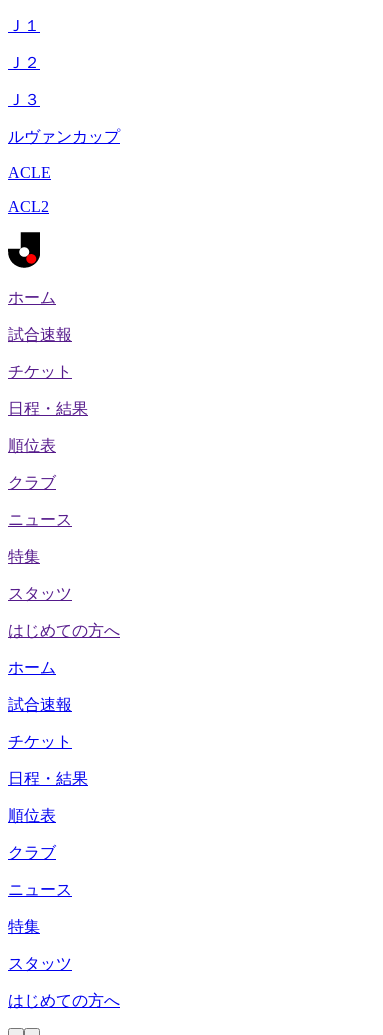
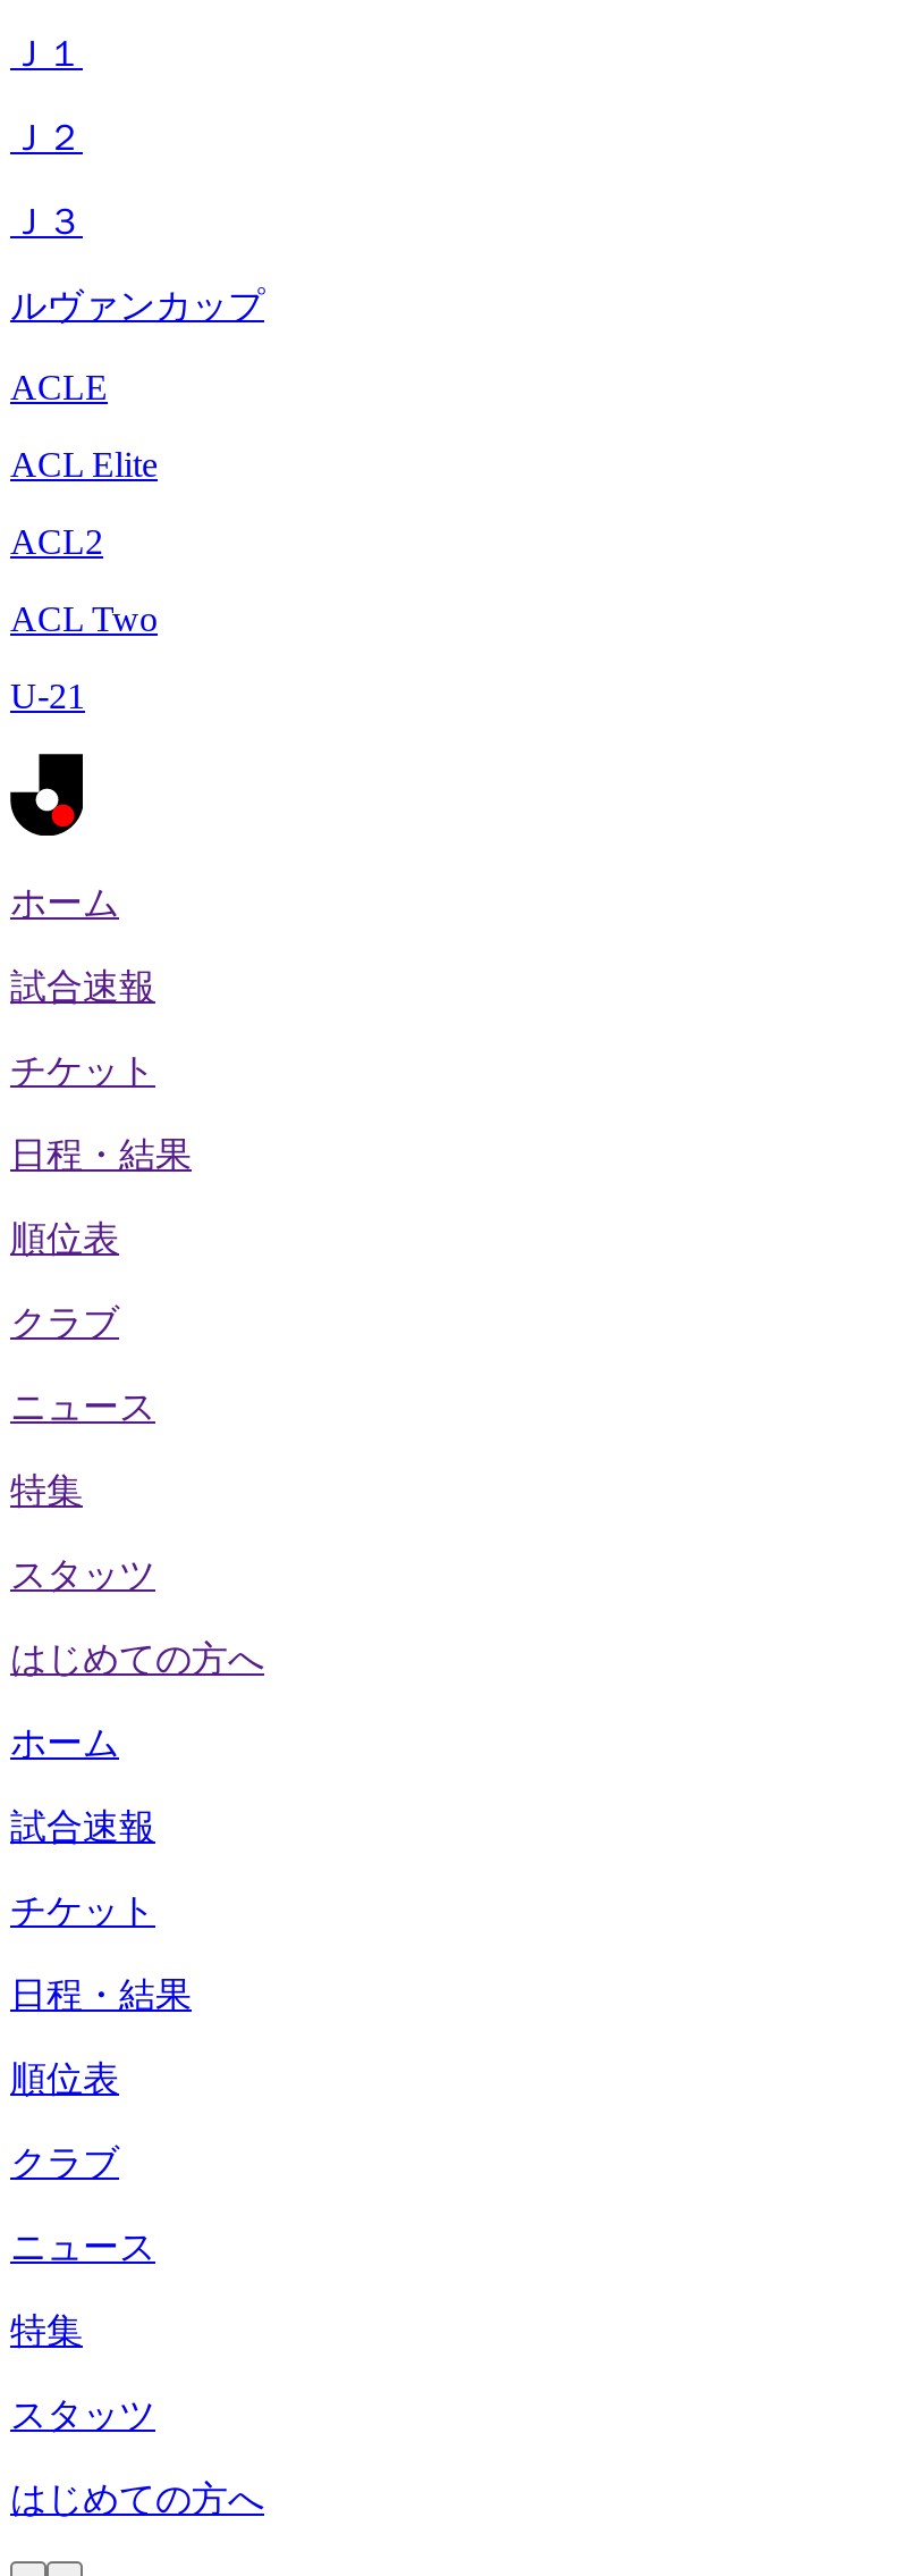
none -> [10,445,158,484] ACL Elite
none -> [10,599,158,715] ACL Two | U-21

